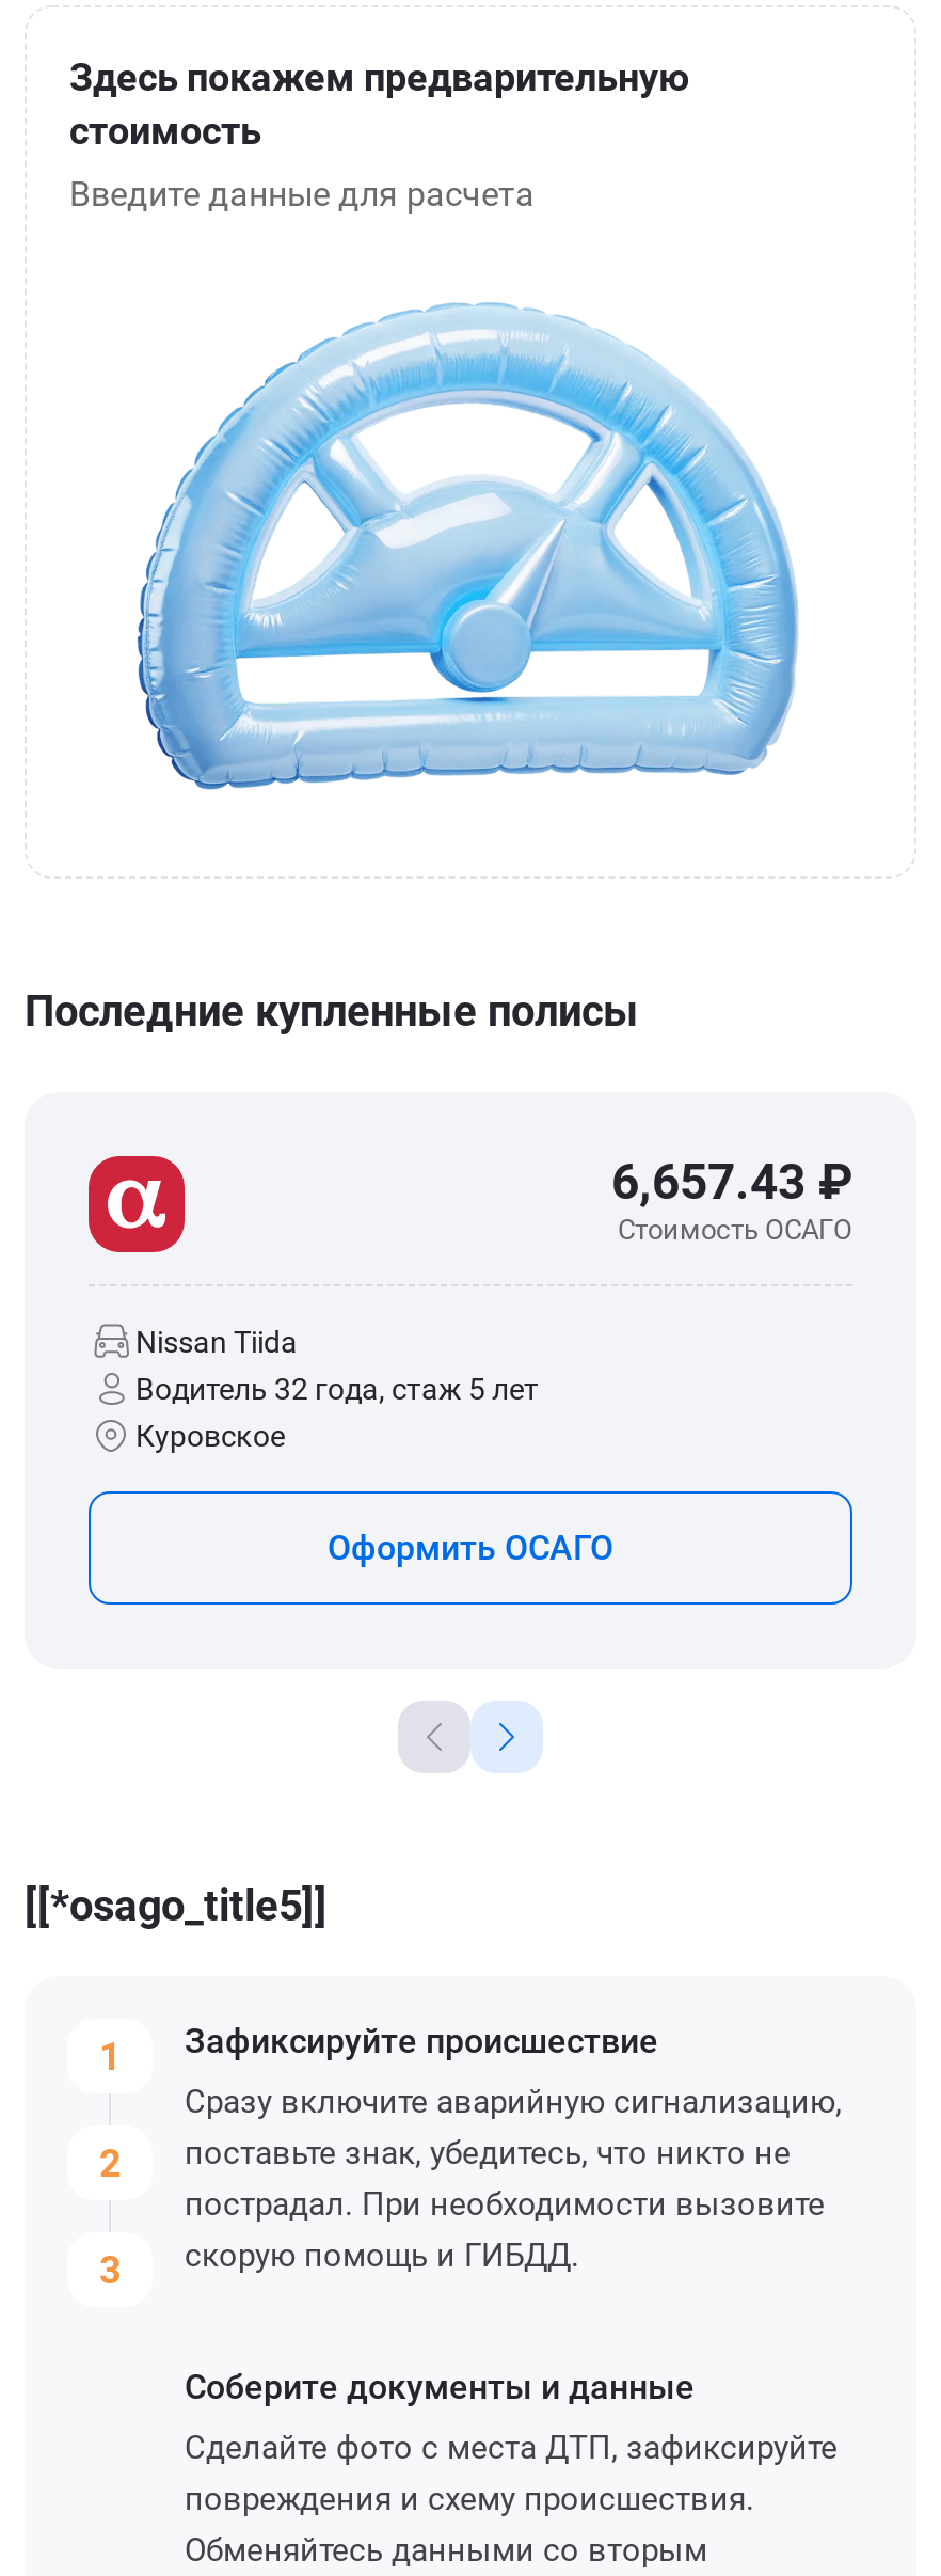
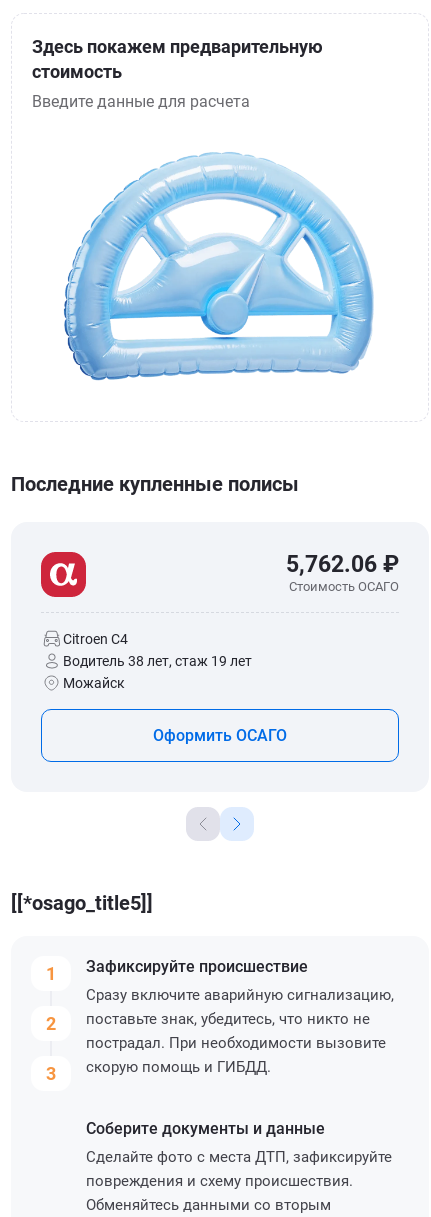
[611,1154,852,1211] 6,657.43 ₽ -> [286,551,399,578] 5,762.06 ₽
[135,1324,539,1453] Nissan Tiida | Водитель 32 года, стаж 5 лет | Куровское -> [63,631,252,691] Citroen C4 | Водитель 38 лет, стаж 19 лет | Можайск

